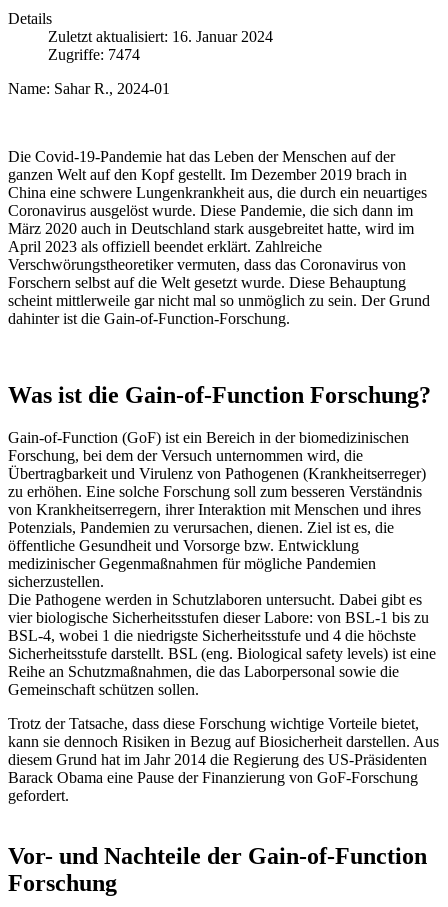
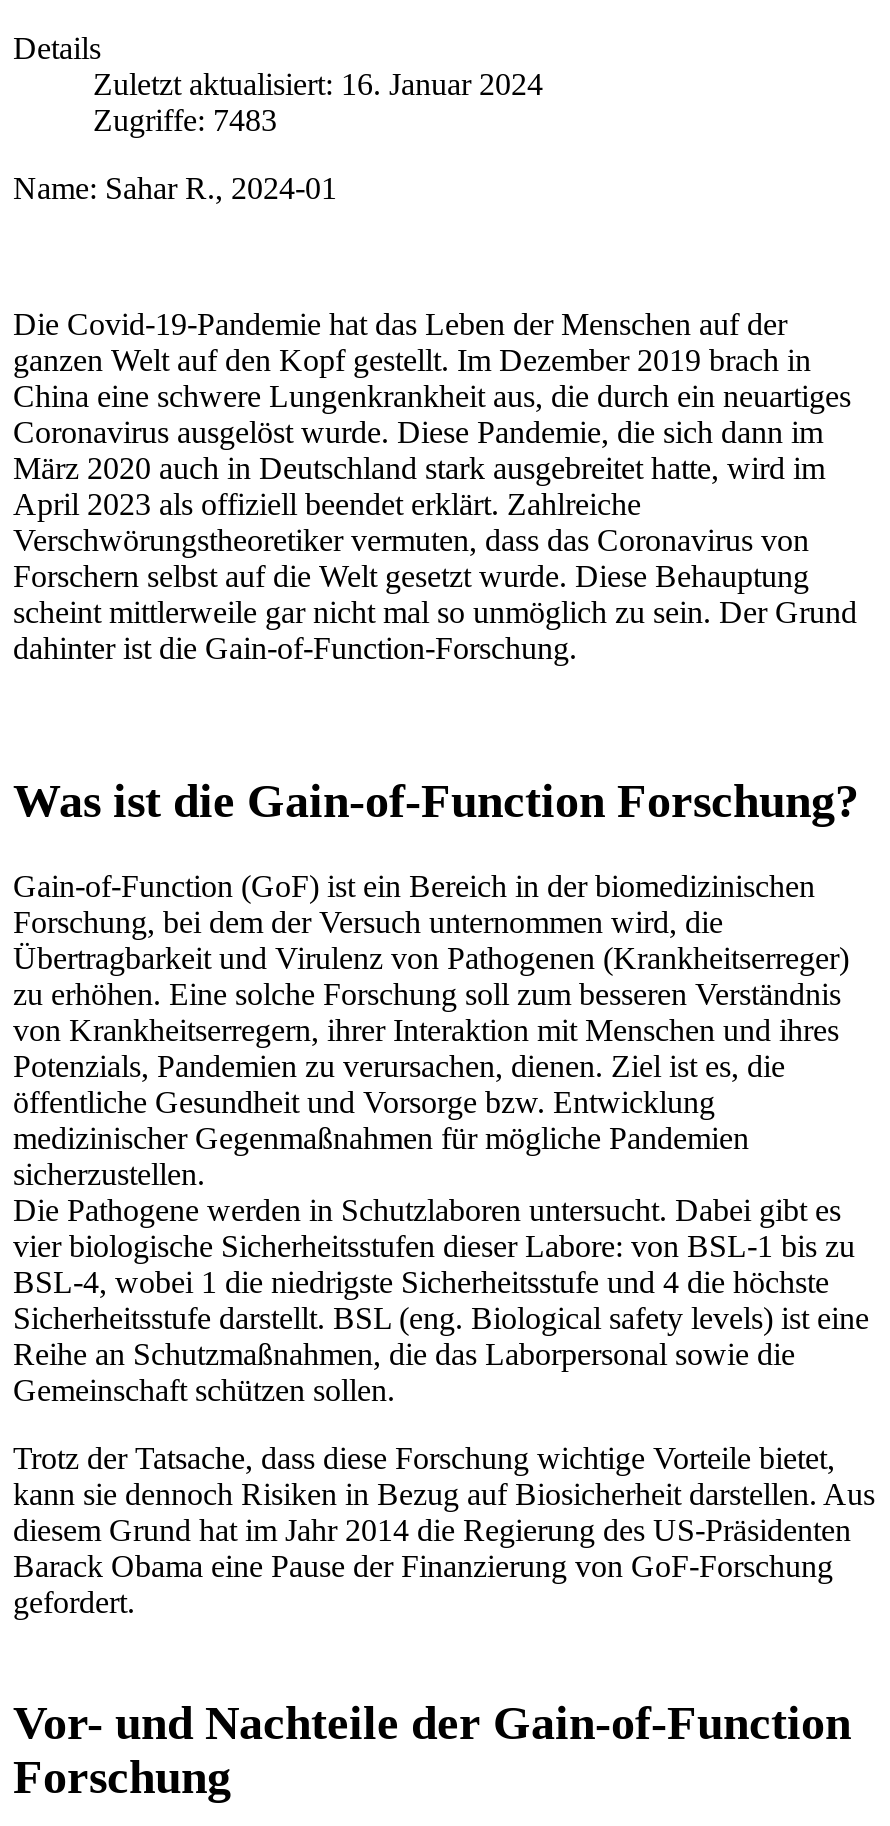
[48,46,140,63] Zugriffe: 7474 -> [93,103,277,137] Zugriffe: 7483

